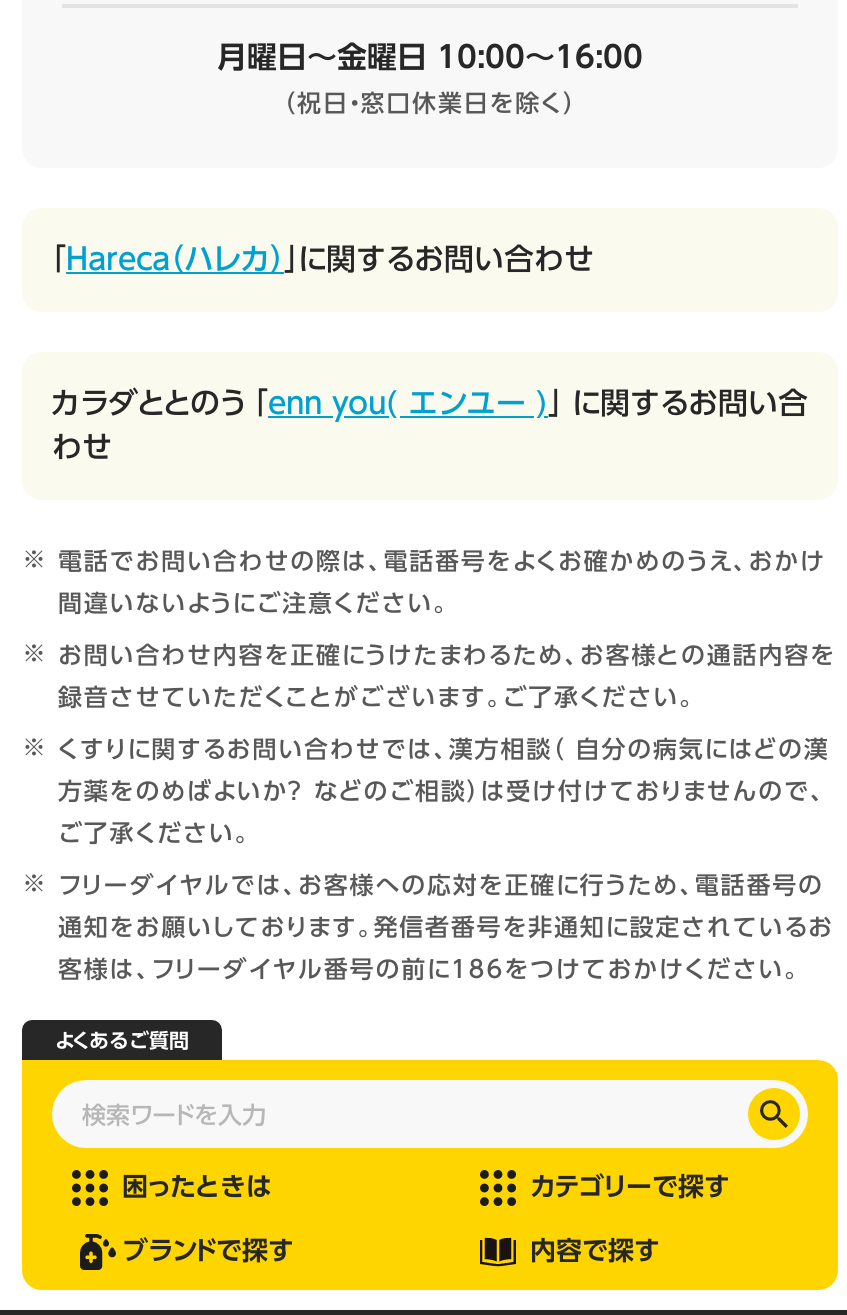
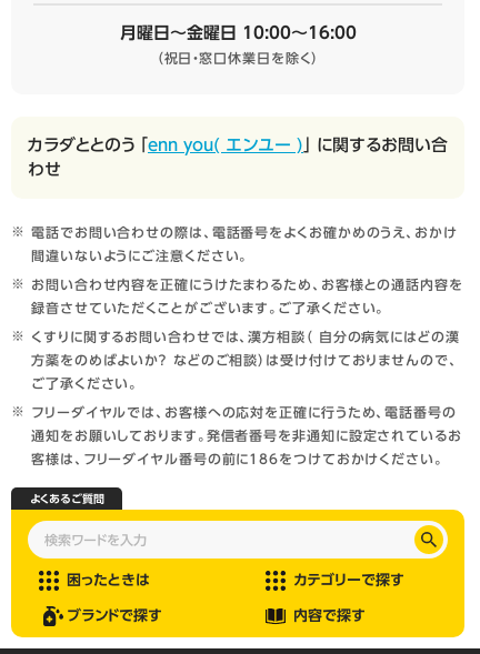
[52,244,594,274] 「Hareca（ハレカ）」に関するお問い合わせ -> none

